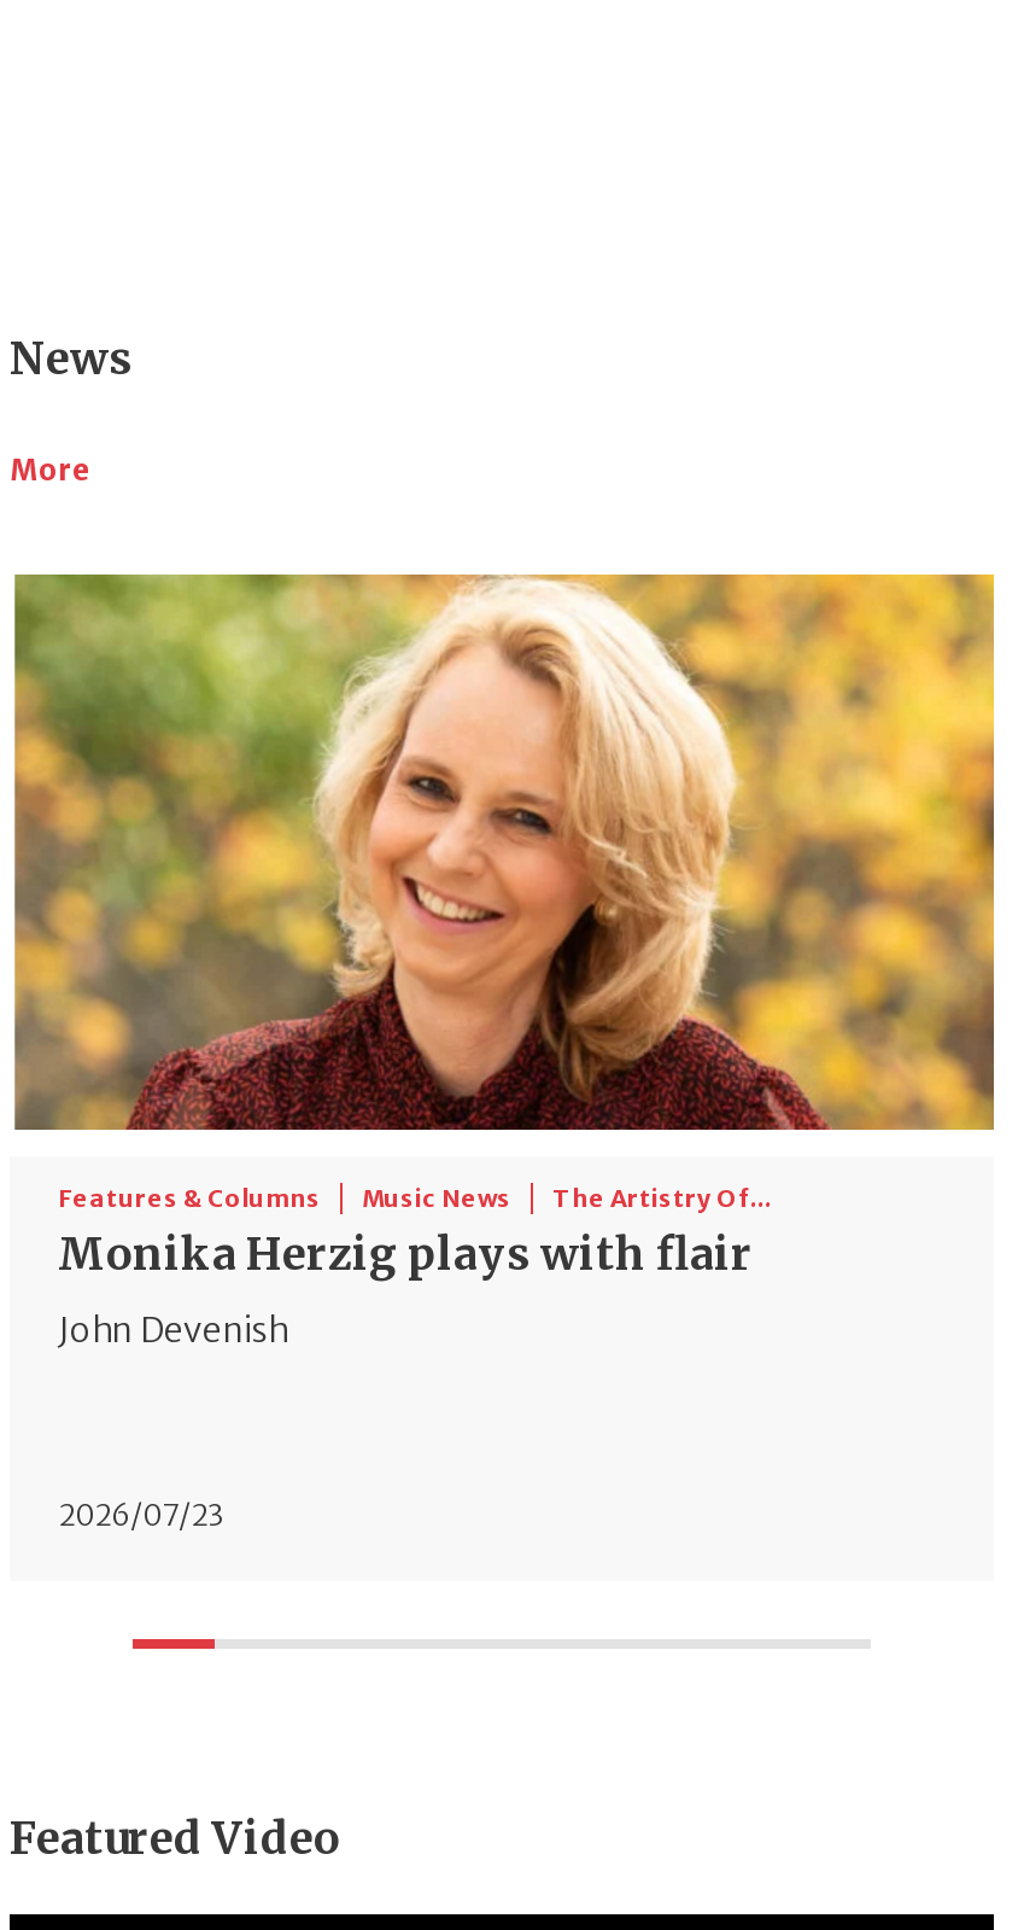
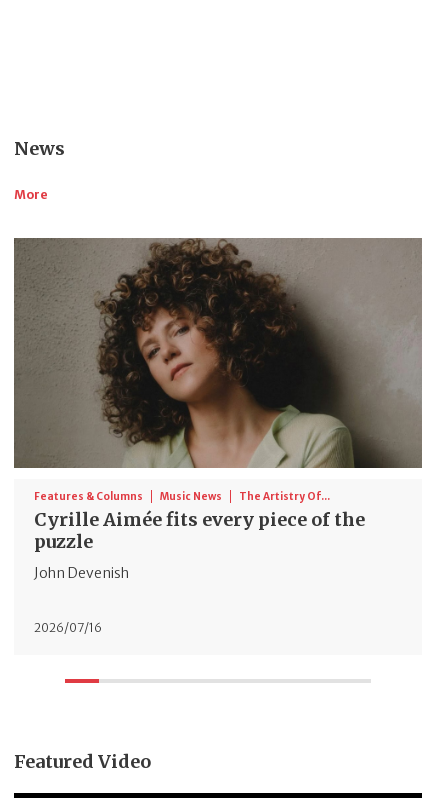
[10,572,996,1282] [image] | Monika Herzig plays with flair -> [13,237,423,553] [image] | Cyrille Aimée fits every piece of the | puzzle
moved [58,1308,287,1352] -> [34,564,129,582]: John Devenish
[58,1496,224,1533] 2026/07/23 -> [34,620,102,635] 2026/07/16

